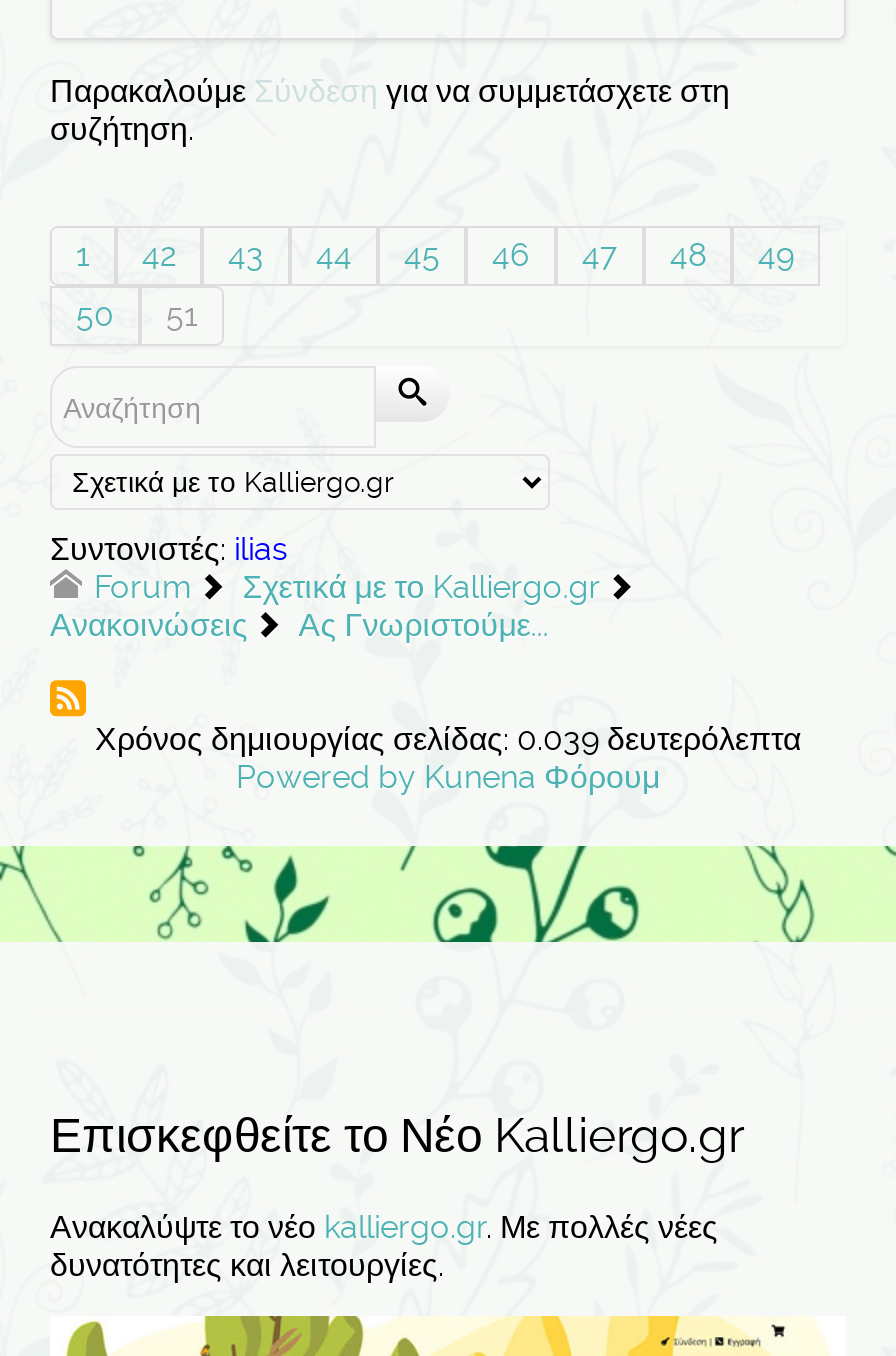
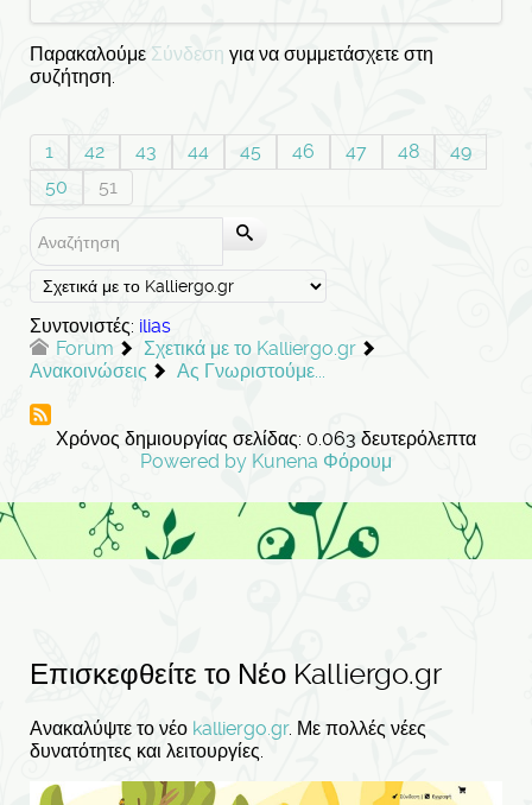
[95,720,801,758] Χρόνος δημιουργίας σελίδας: 0.039 δευτερόλεπτα -> [56,427,476,450] Χρόνος δημιουργίας σελίδας: 0.063 δευτερόλεπτα

